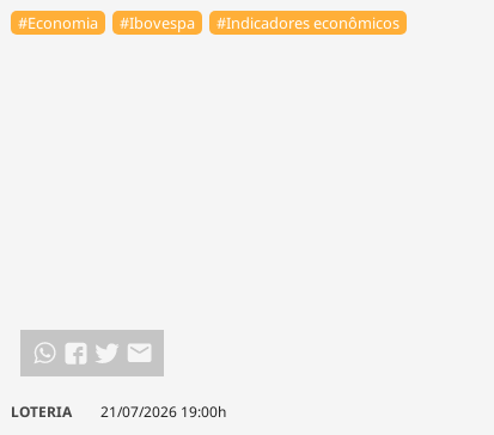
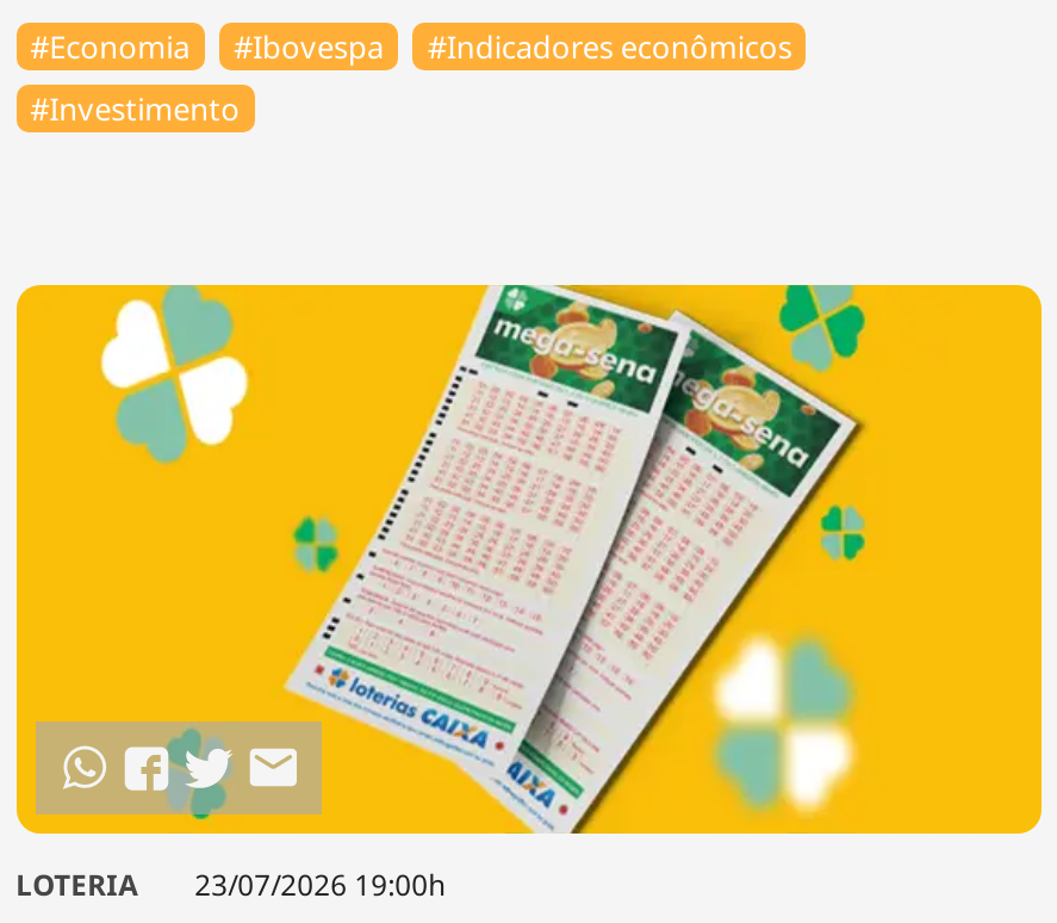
none -> [14,283,1044,838] [image]
none -> [30,87,240,130] #Investimento
[10,402,226,422] LOTERIA 21/07/2026 19:00h -> [16,864,445,905] LOTERIA 23/07/2026 19:00h

